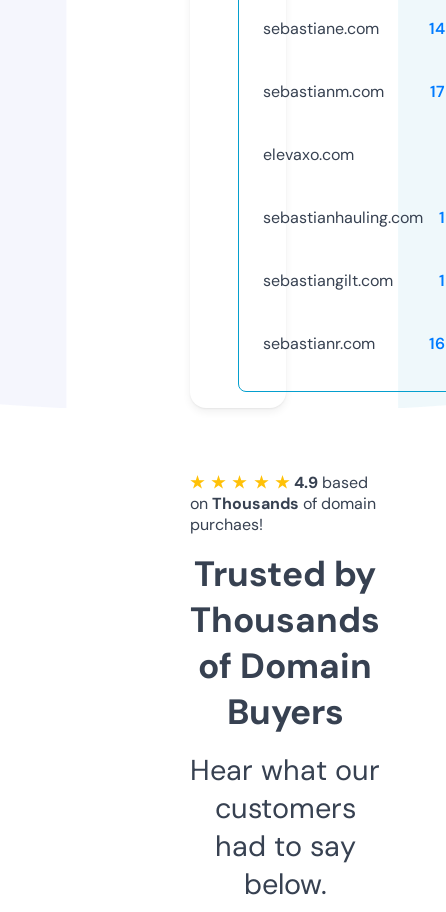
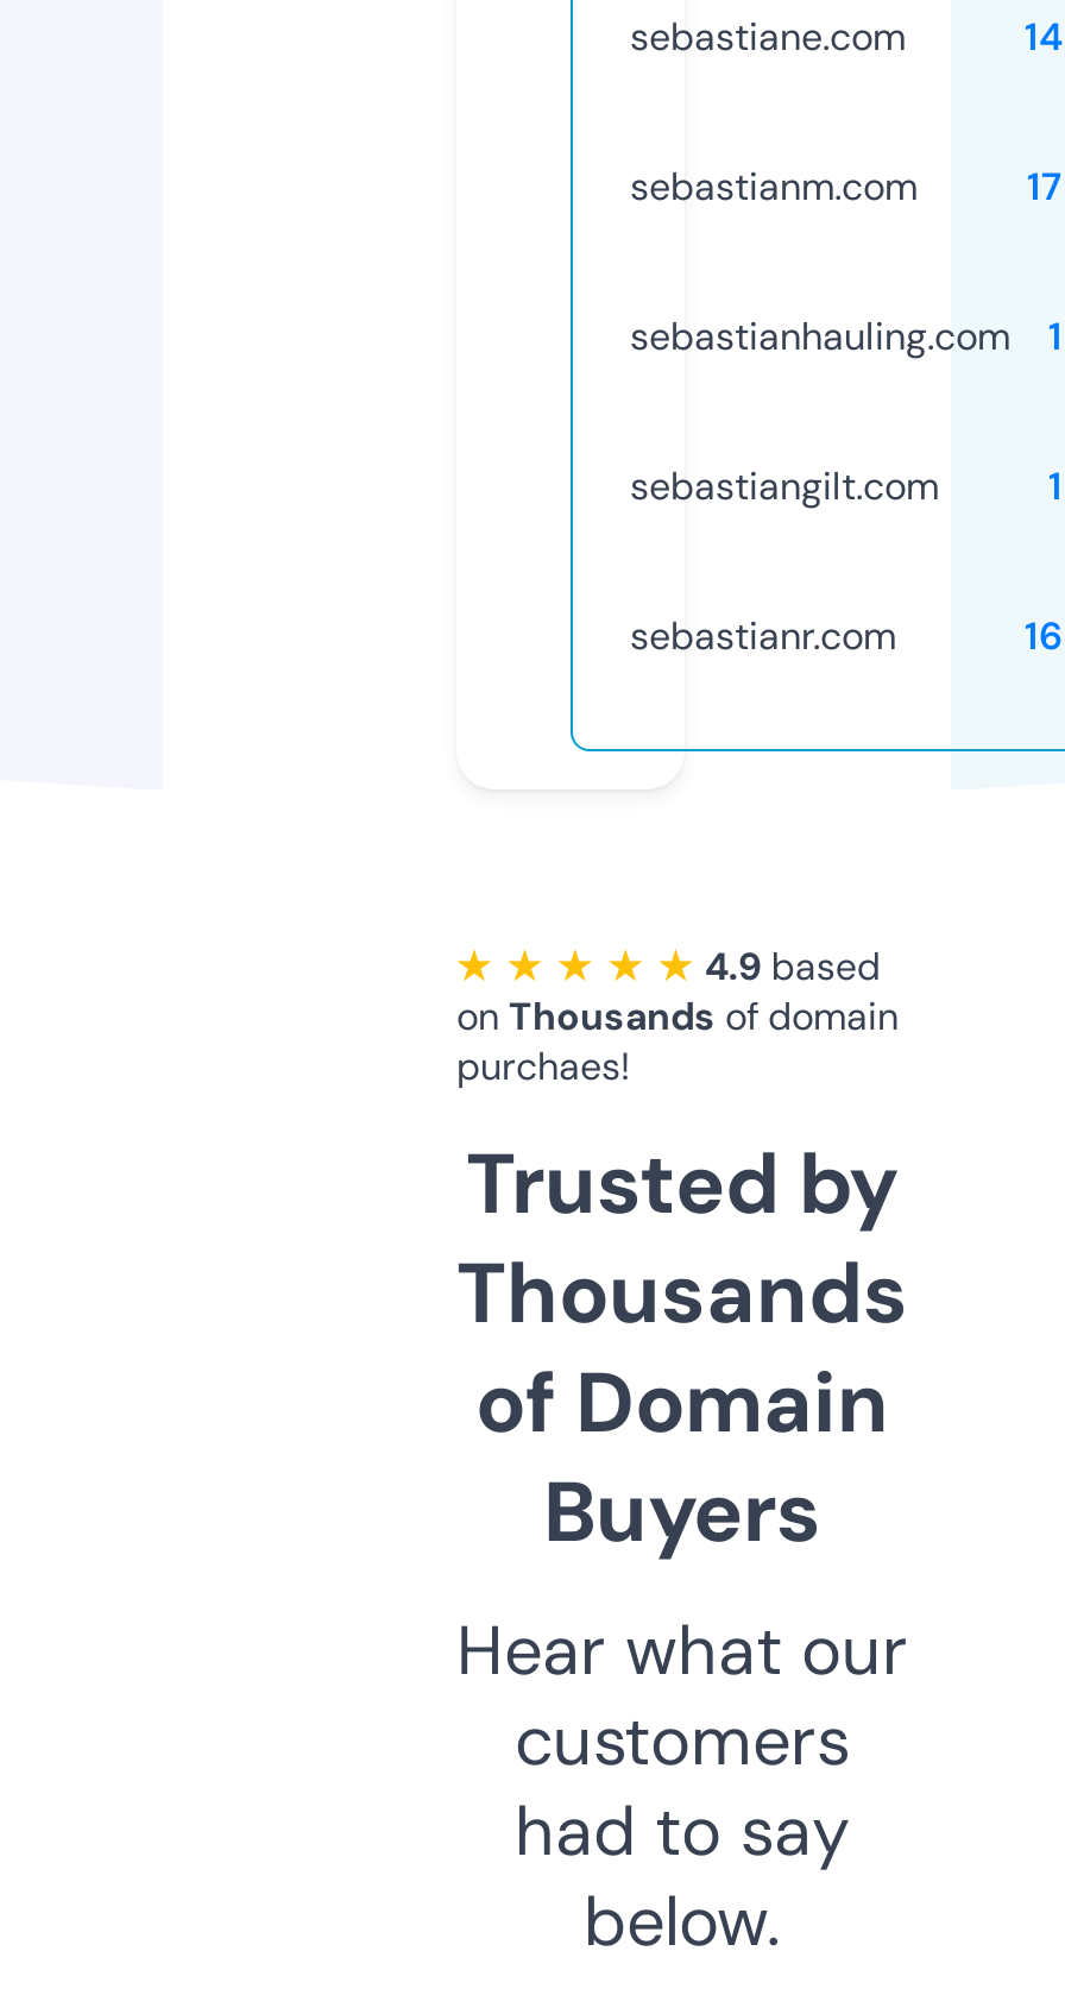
[263,144,354,165] elevaxo.com -> none

